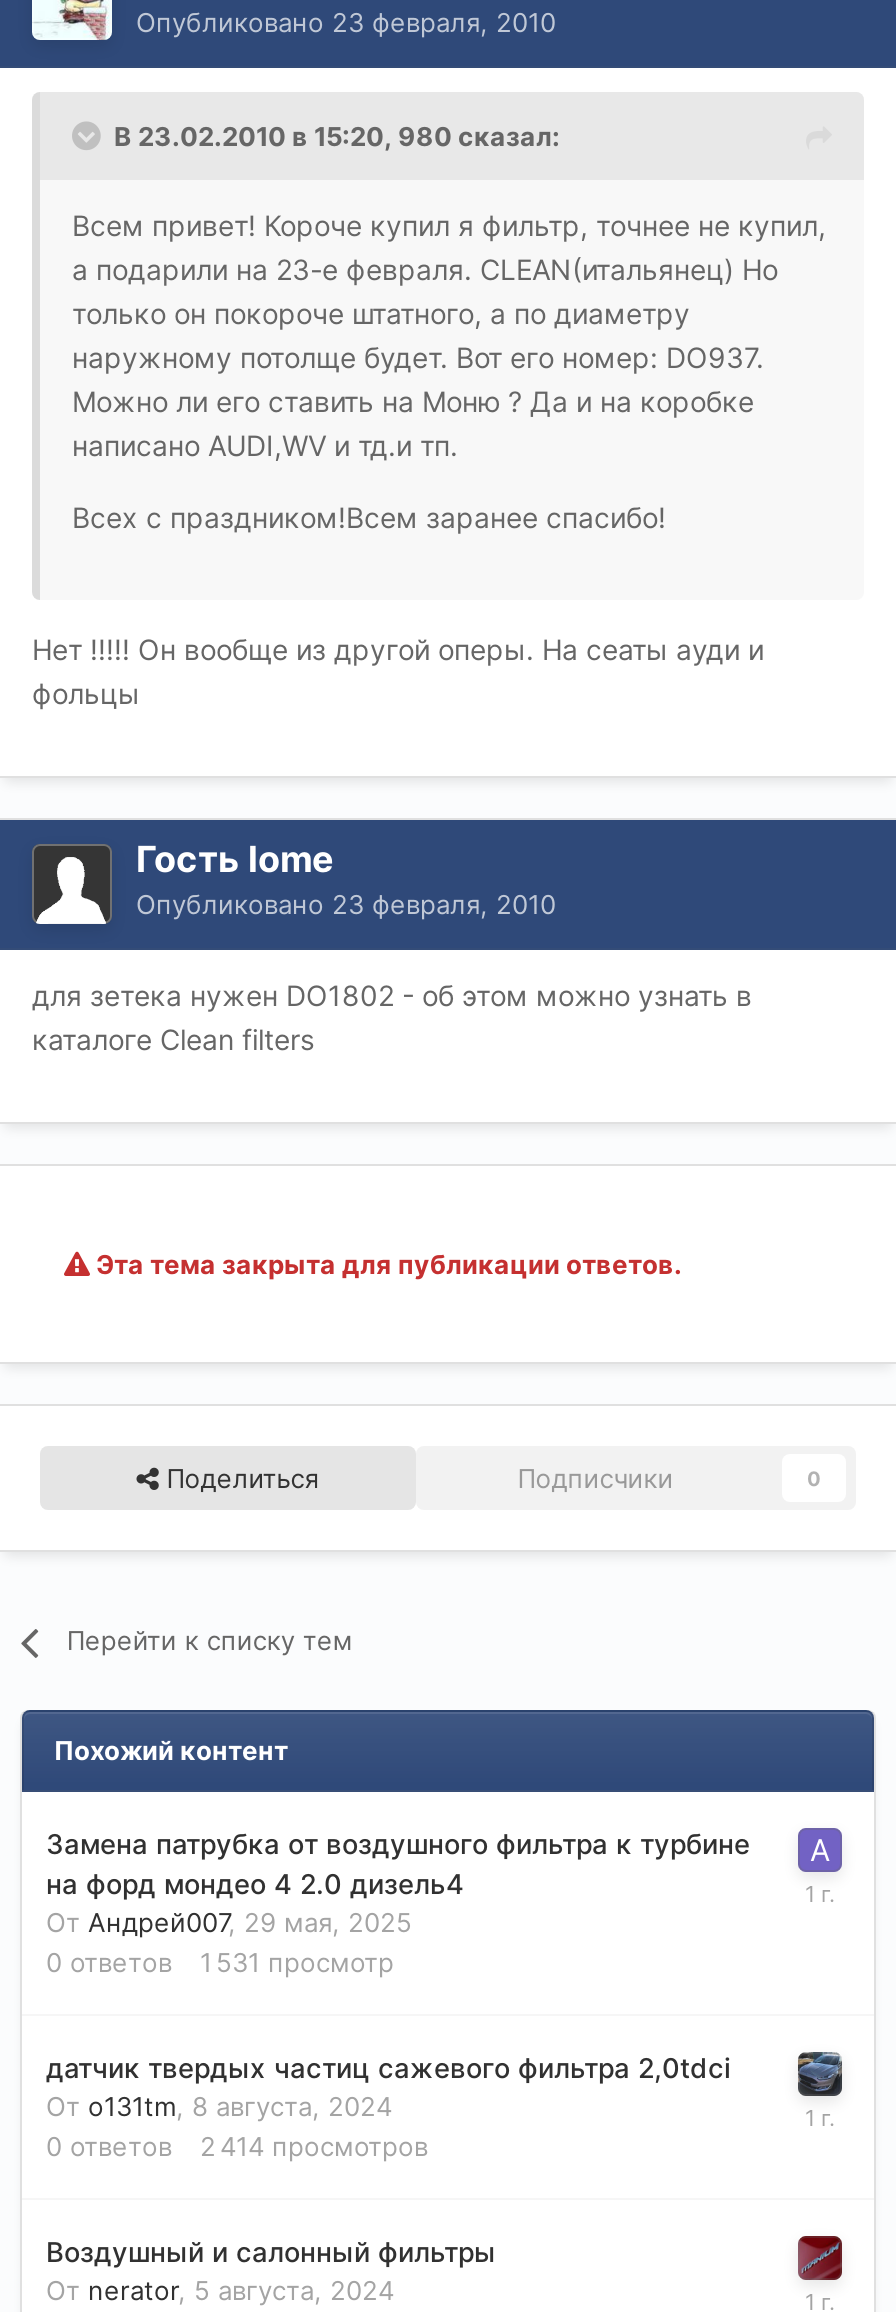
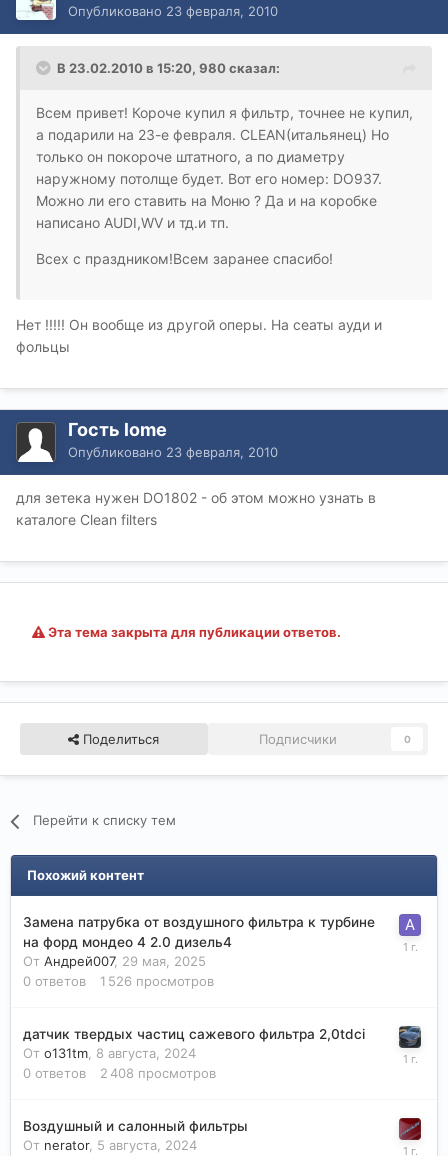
[46,1947,394,1979] 0 ответов 1 531 просмотр -> [23,973,214,989] 0 ответов 1 526 просмотров
[46,2131,428,2163] 0 ответов 2 414 просмотров -> [23,1065,216,1081] 0 ответов 2 408 просмотров

